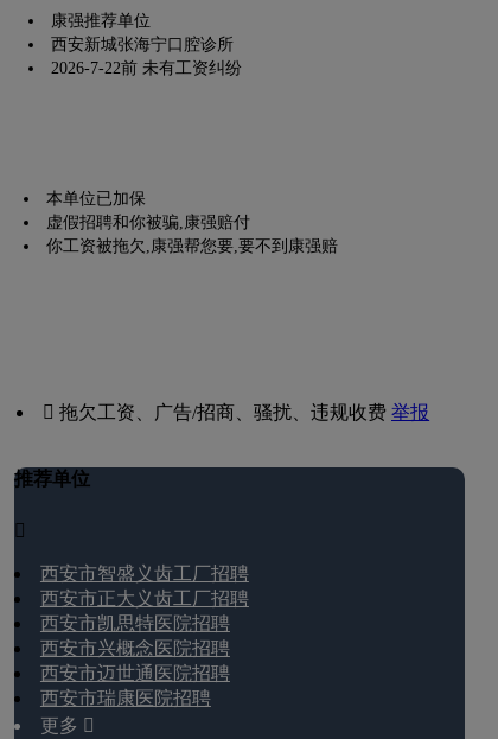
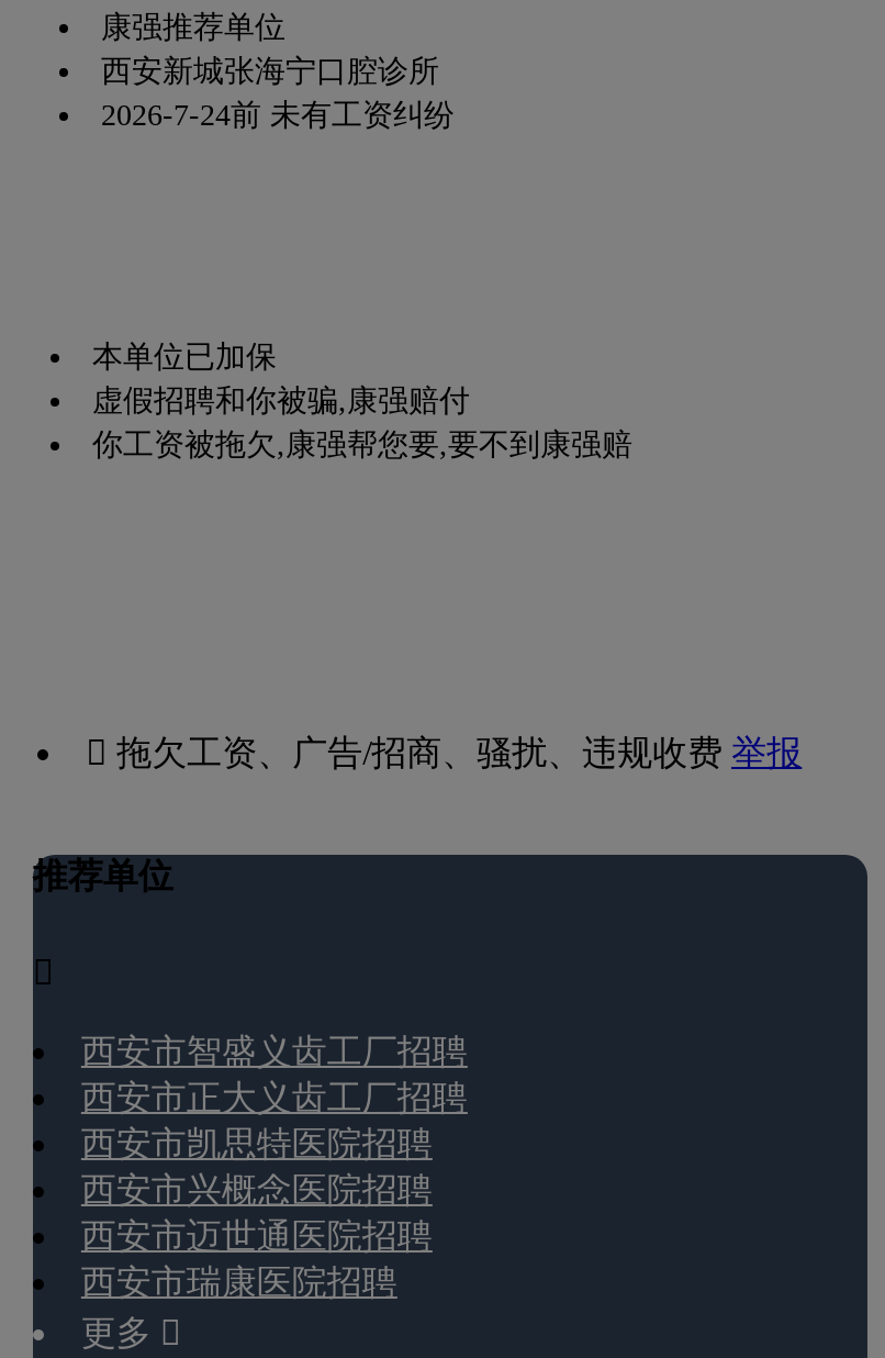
[51,59,242,77] 2026-7-22前 未有工资纠纷 -> [101,98,455,131] 2026-7-24前 未有工资纠纷

